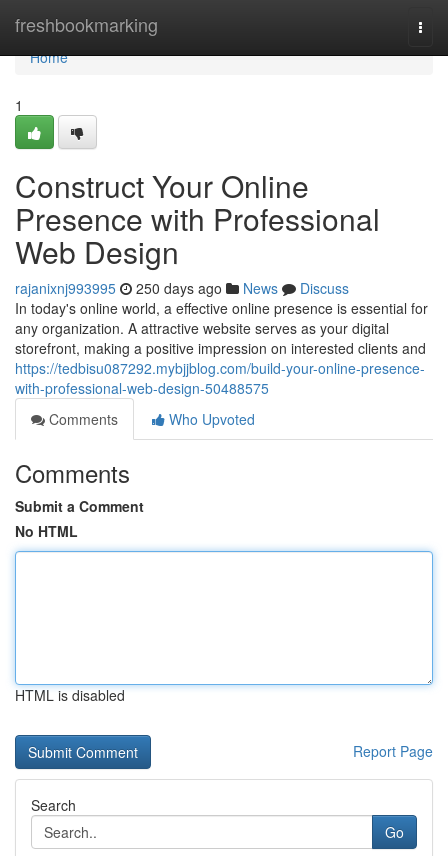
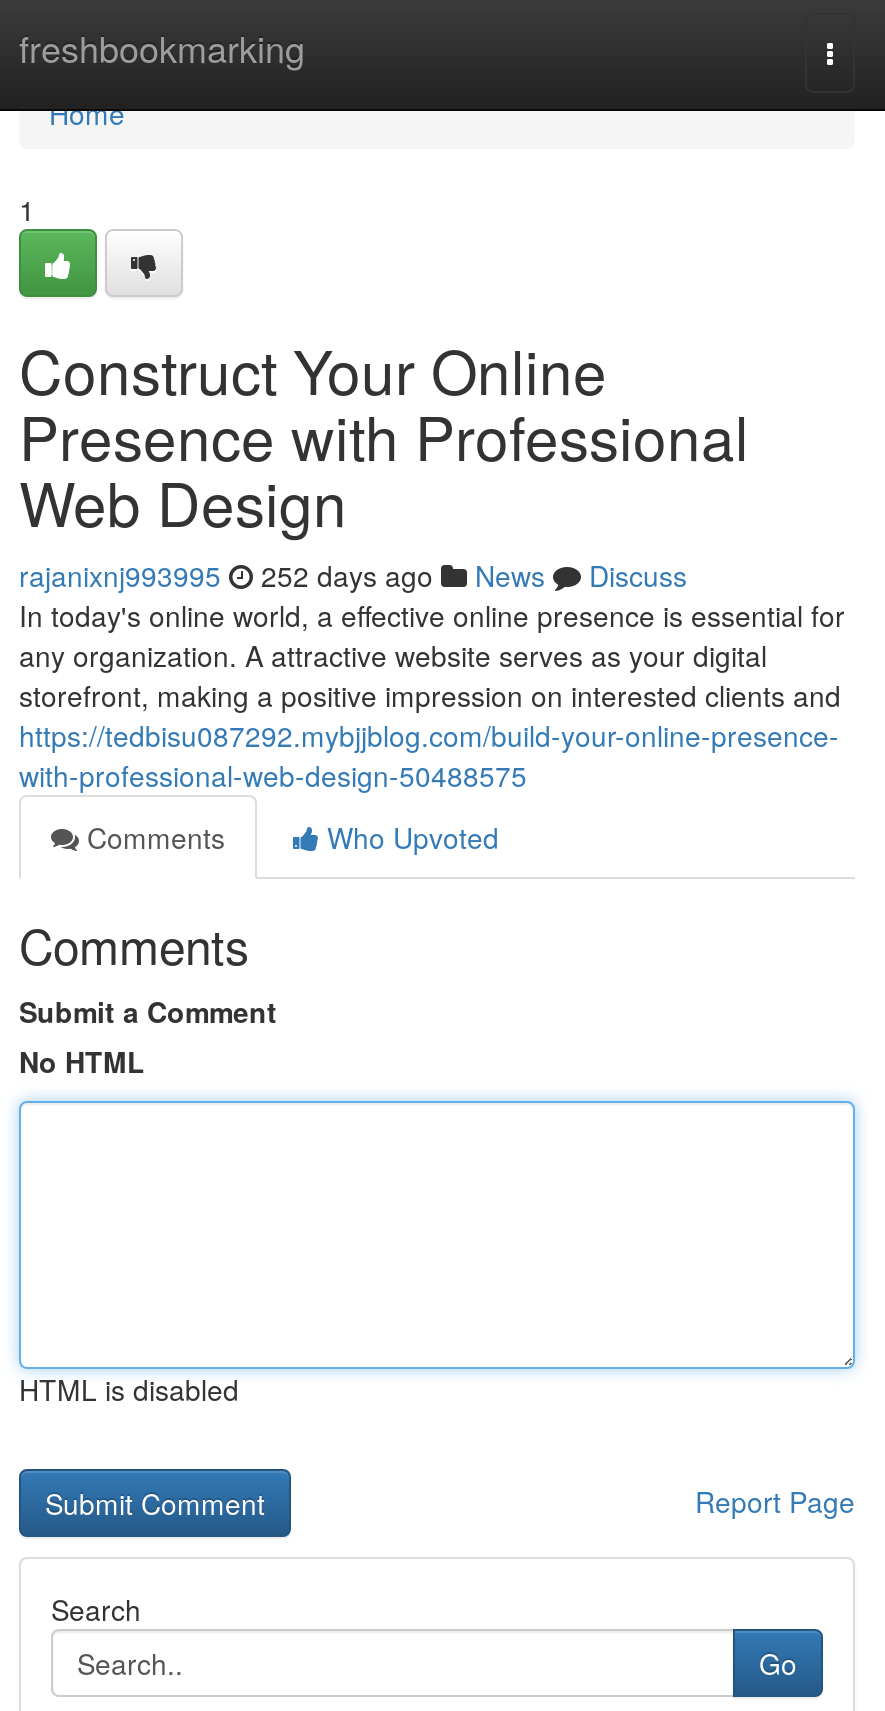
[15,278,349,298] rajanixnj993995 250 days ago News Discuss -> [19,555,687,595] rajanixnj993995 252 days ago News Discuss

